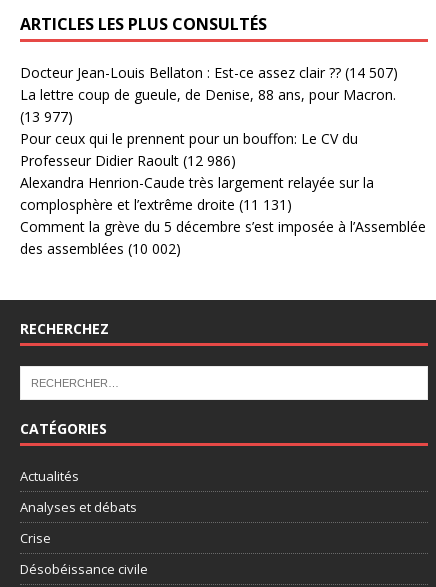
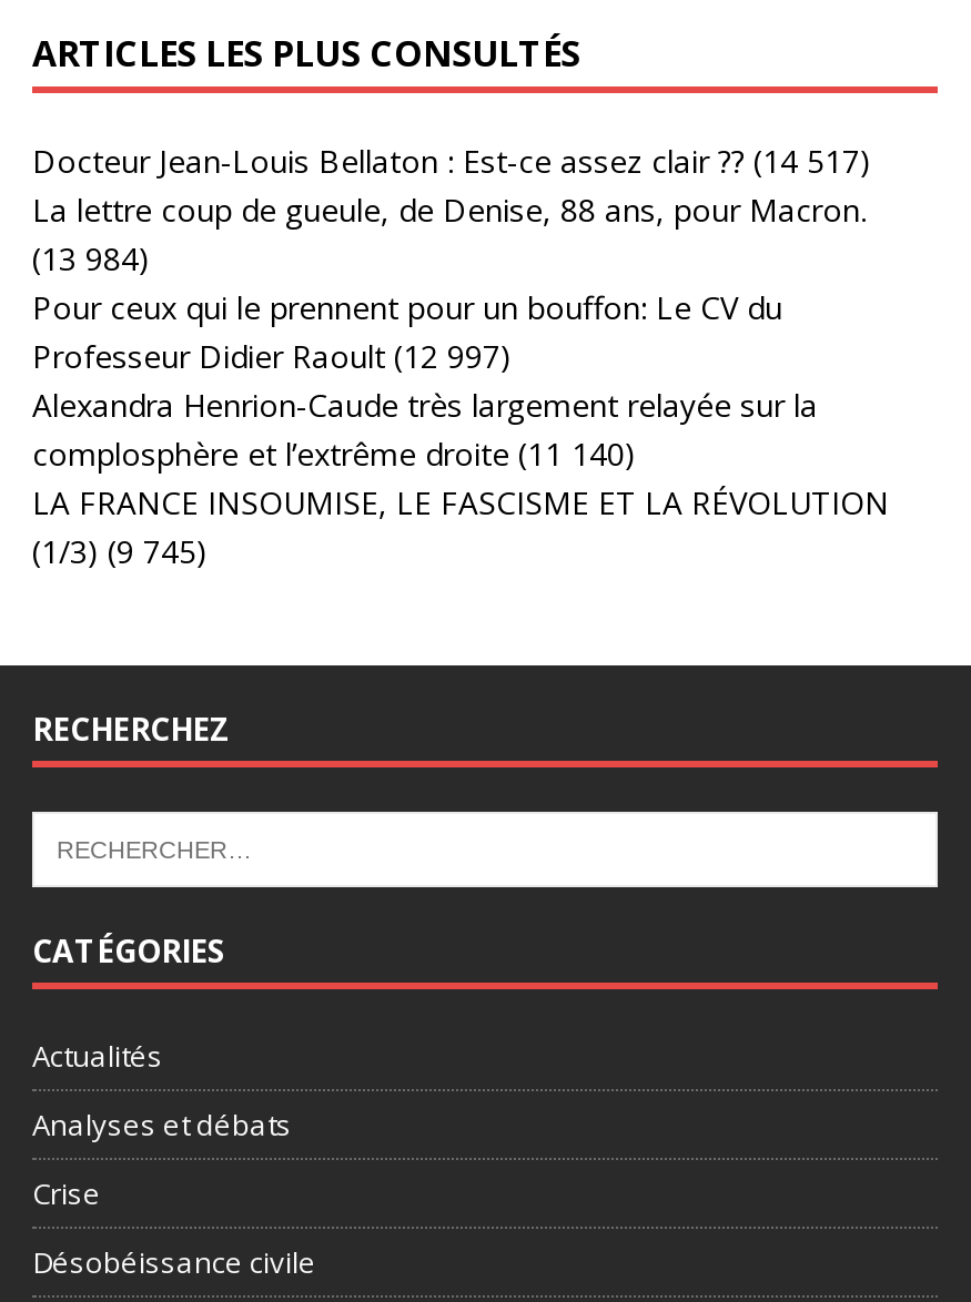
[20,63,398,82] Docteur Jean-Louis Bellaton : Est-ce assez clair ?? (14 507) -> [32,139,871,181] Docteur Jean-Louis Bellaton : Est-ce assez clair ?? (14 517)
[20,107,73,126] (13 977) -> [32,236,150,279] (13 984)
[20,151,236,170] Professeur Didier Raoult (12 986) -> [32,334,512,376] Professeur Didier Raoult (12 997)
[20,195,426,258] complosphère et l’extrême droite (11 131) | Comment la grève du 5 décembre s’est imposée à l’Assemblée | des assemblées (10 002) -> [32,432,889,571] complosphère et l’extrême droite (11 140) | LA FRANCE INSOUMISE, LE FASCISME ET LA RÉVOLUTION | (1/3) (9 745)

